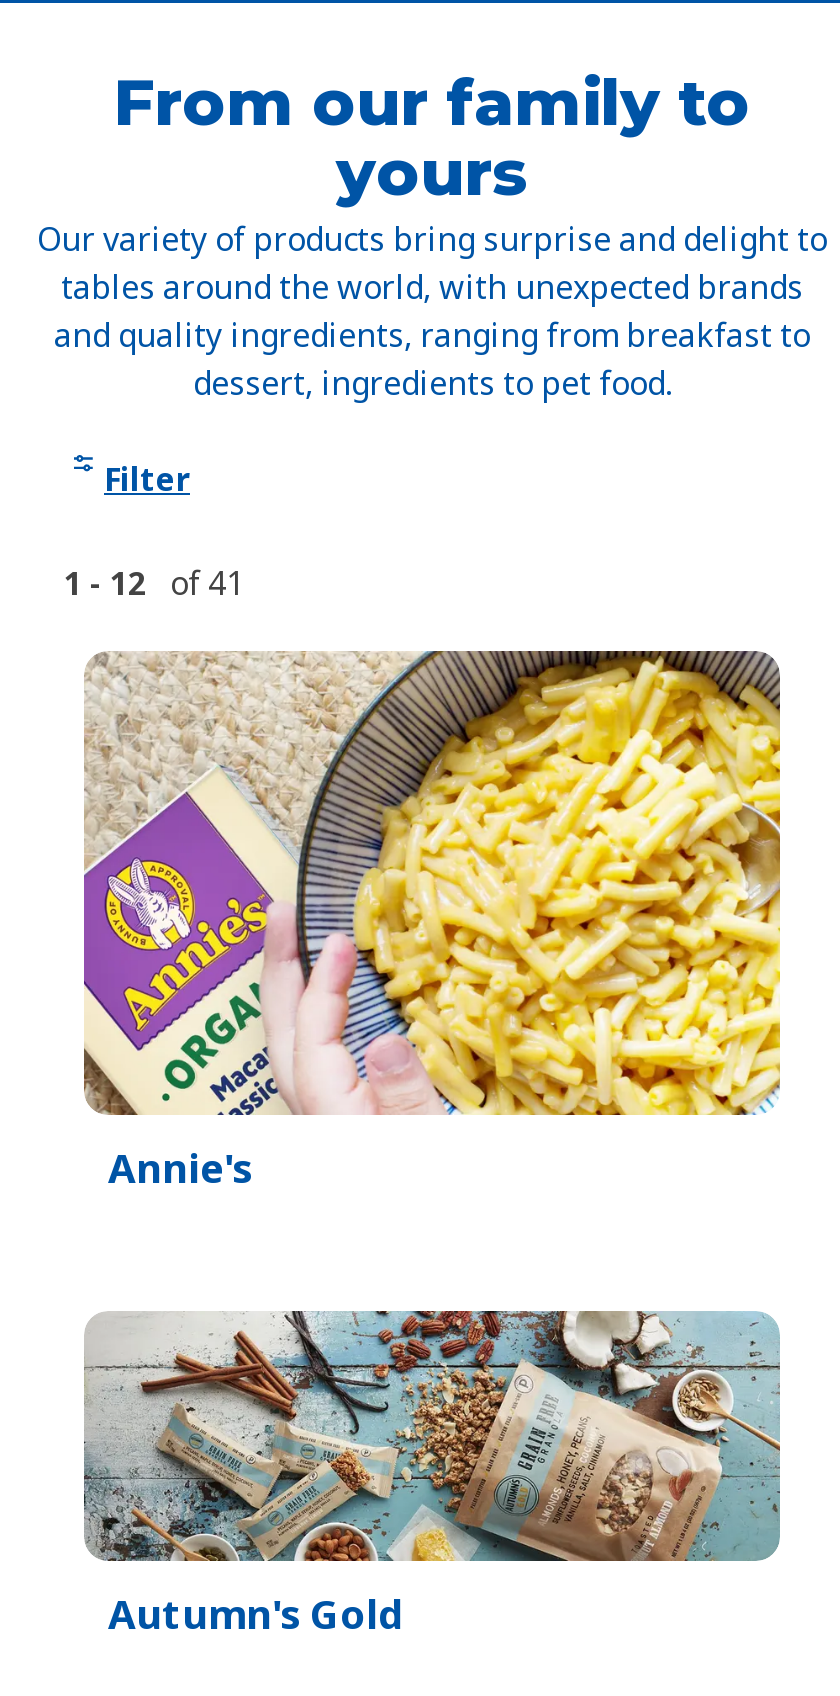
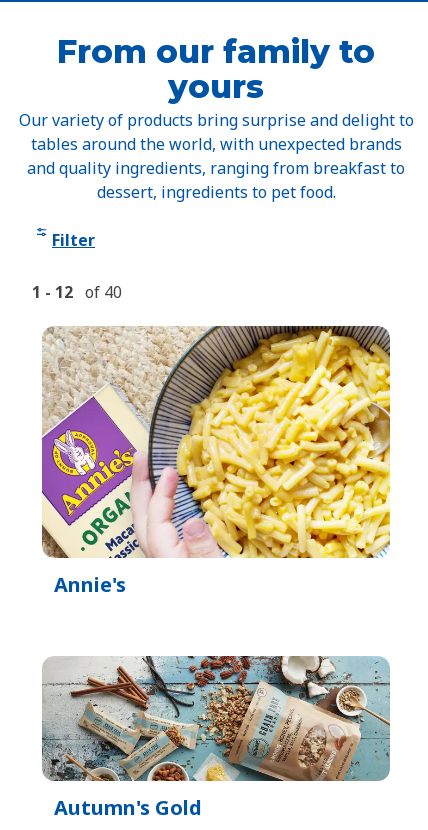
[64,562,244,606] 1 - 12 of 41 -> [32,281,122,303] 1 - 12 of 40

